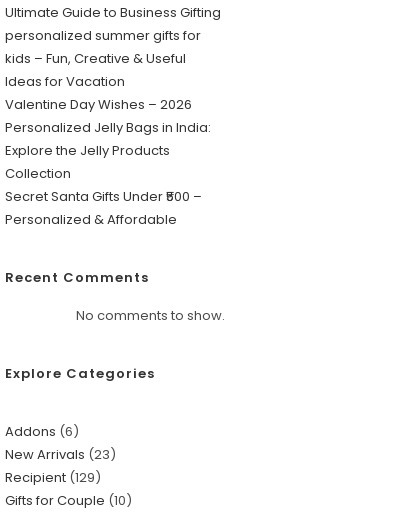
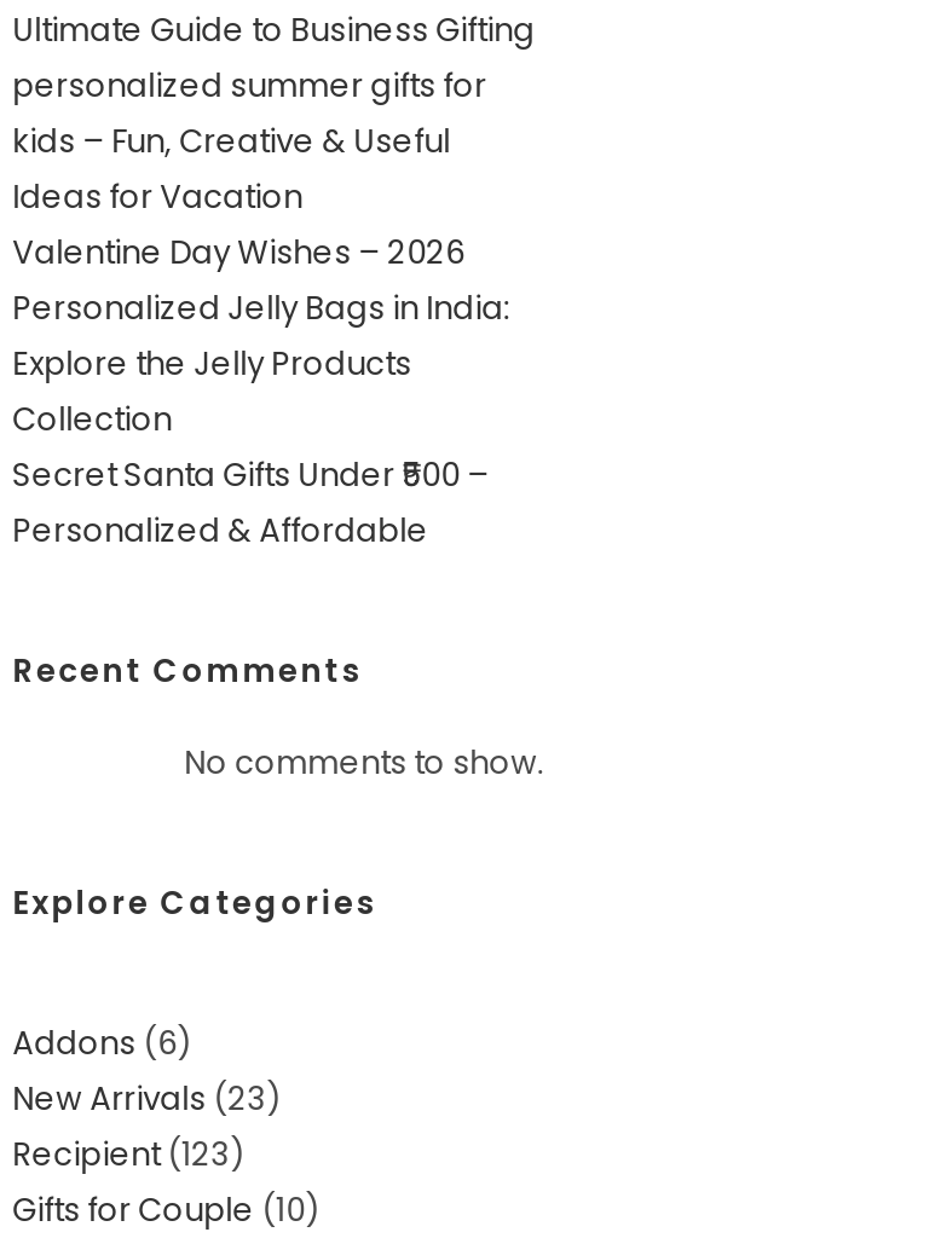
[5,467,95,486] Recipient 129 -> [13,1130,230,1176] Recipient 123

